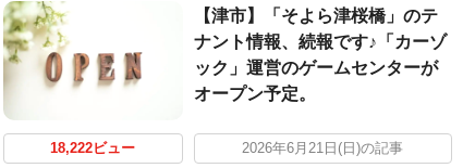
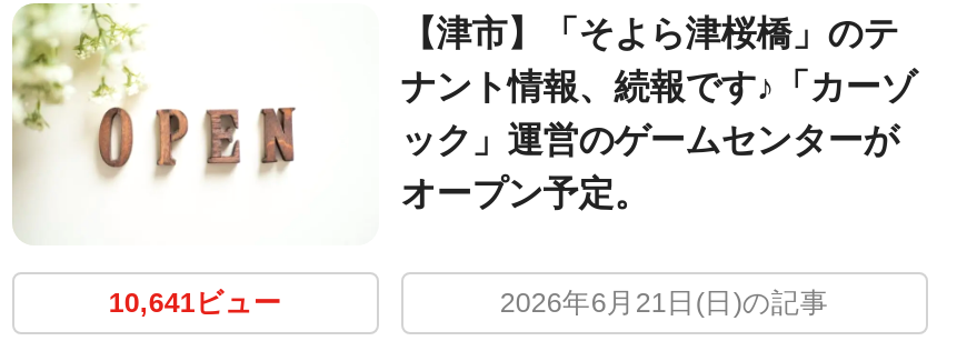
[50,141,135,156] 18,222ビュー -> [108,289,282,320] 10,641ビュー

